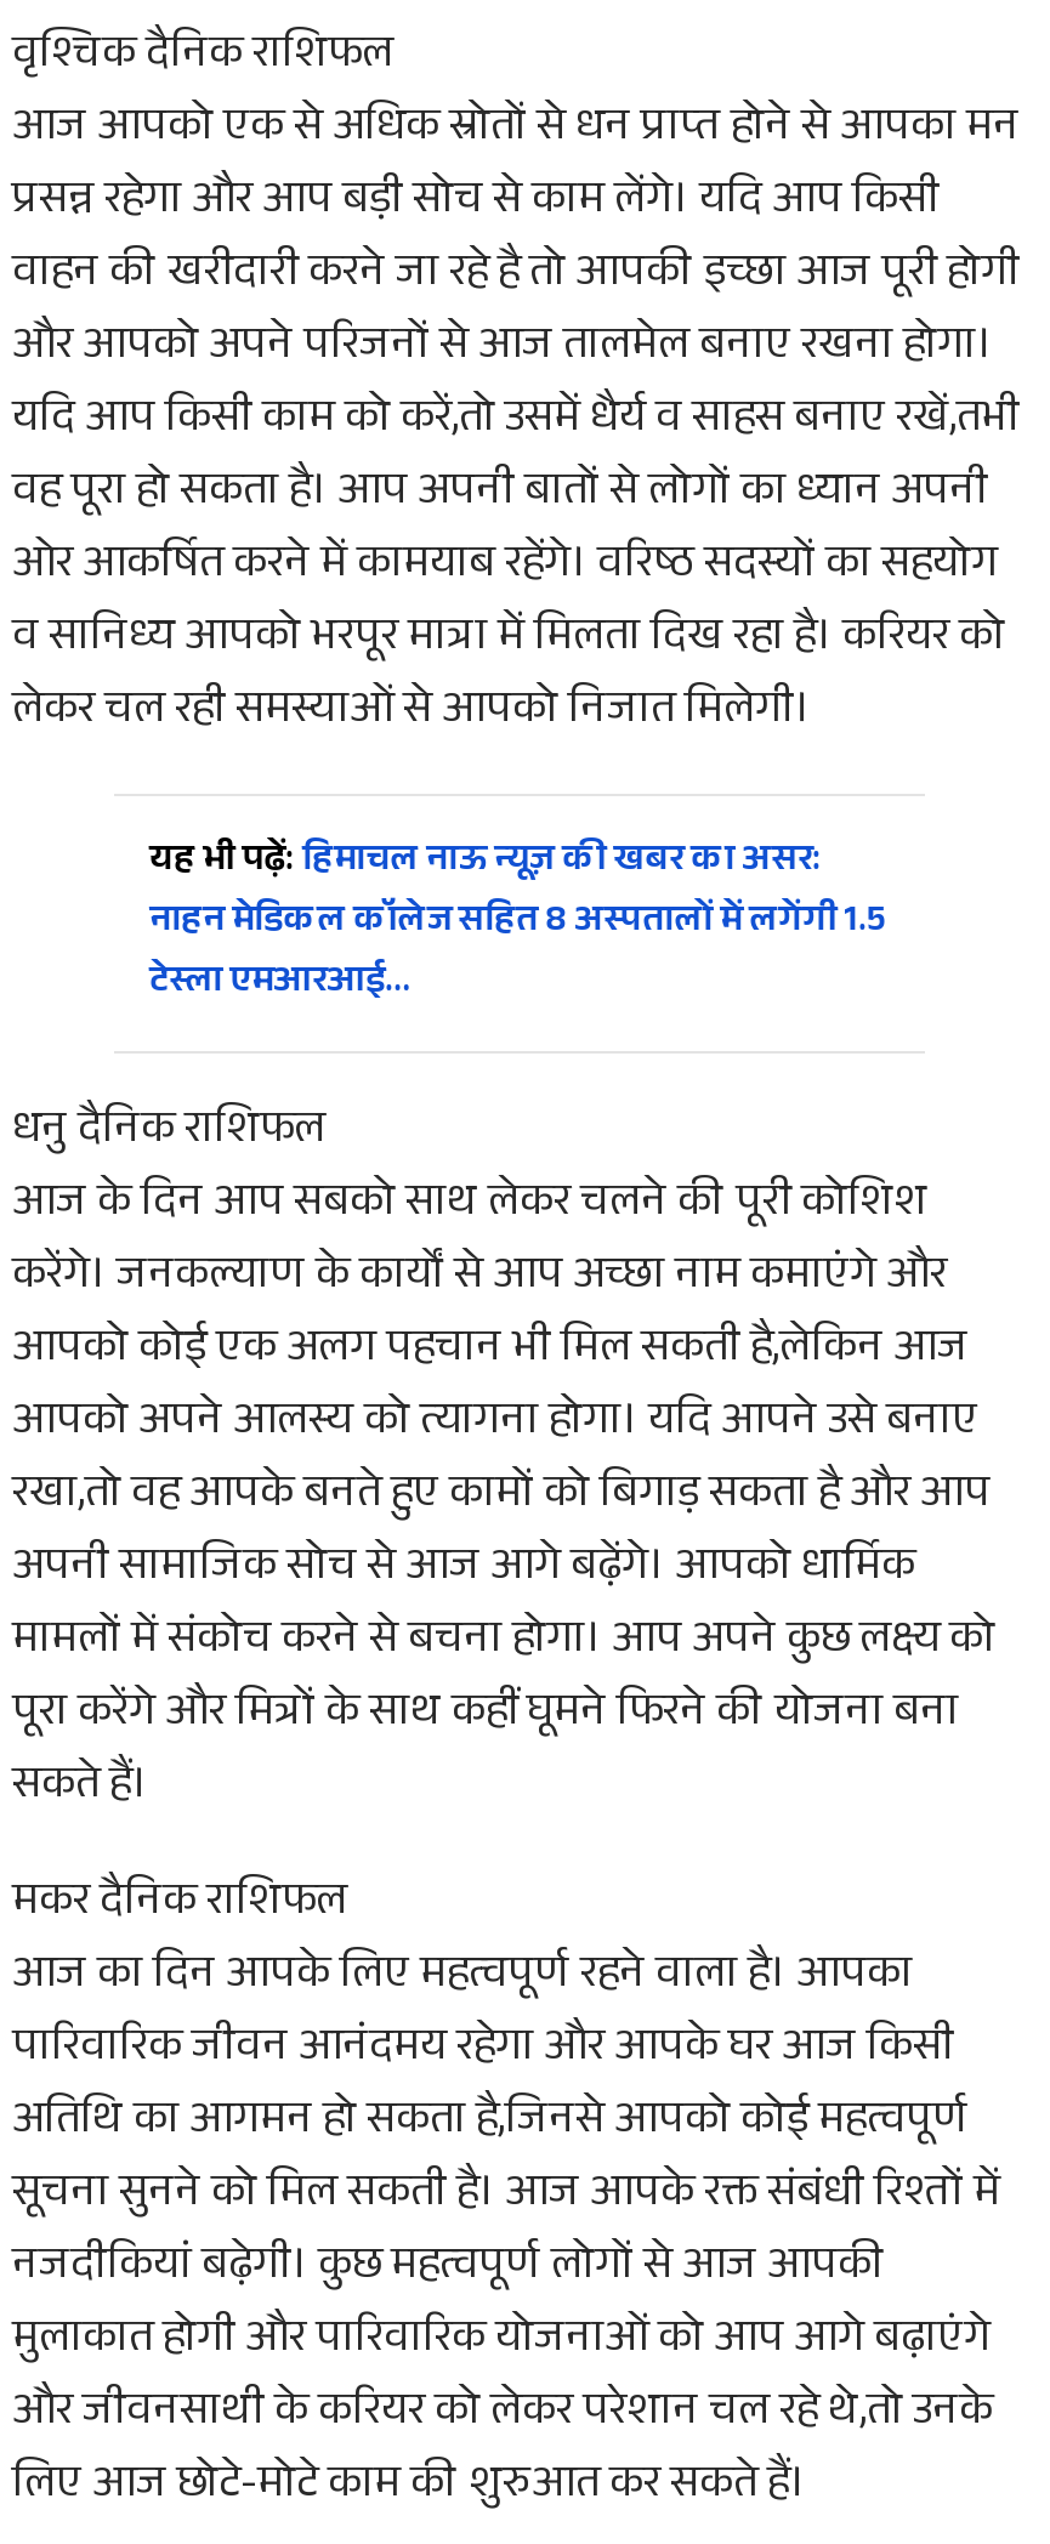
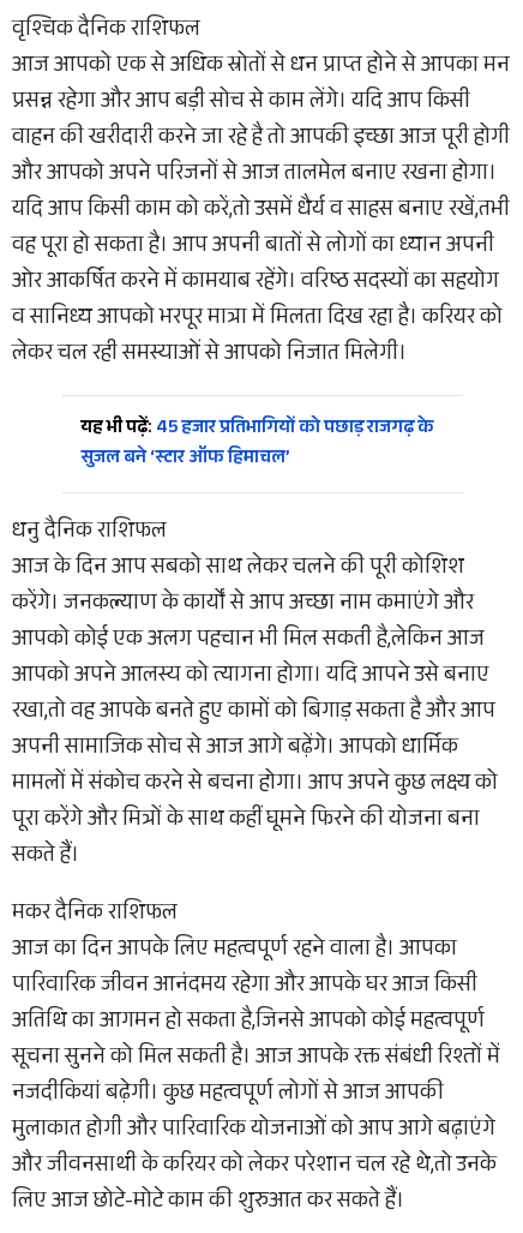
[150,833,886,1015] यह भी पढ़ें: हिमाचल नाऊ न्यूज़ की खबर का असर: | नाहन मेडिकल कॉलेज सहित 8 अस्पतालों में लगेंगी 1.5 | टेस्ला एमआरआई… -> [80,414,434,474] यह भी पढ़ें: 45 हजार प्रतिभागियों को पछाड़ राजगढ़ के | सुजल बने ‘स्टार ऑफ हिमाचल’

